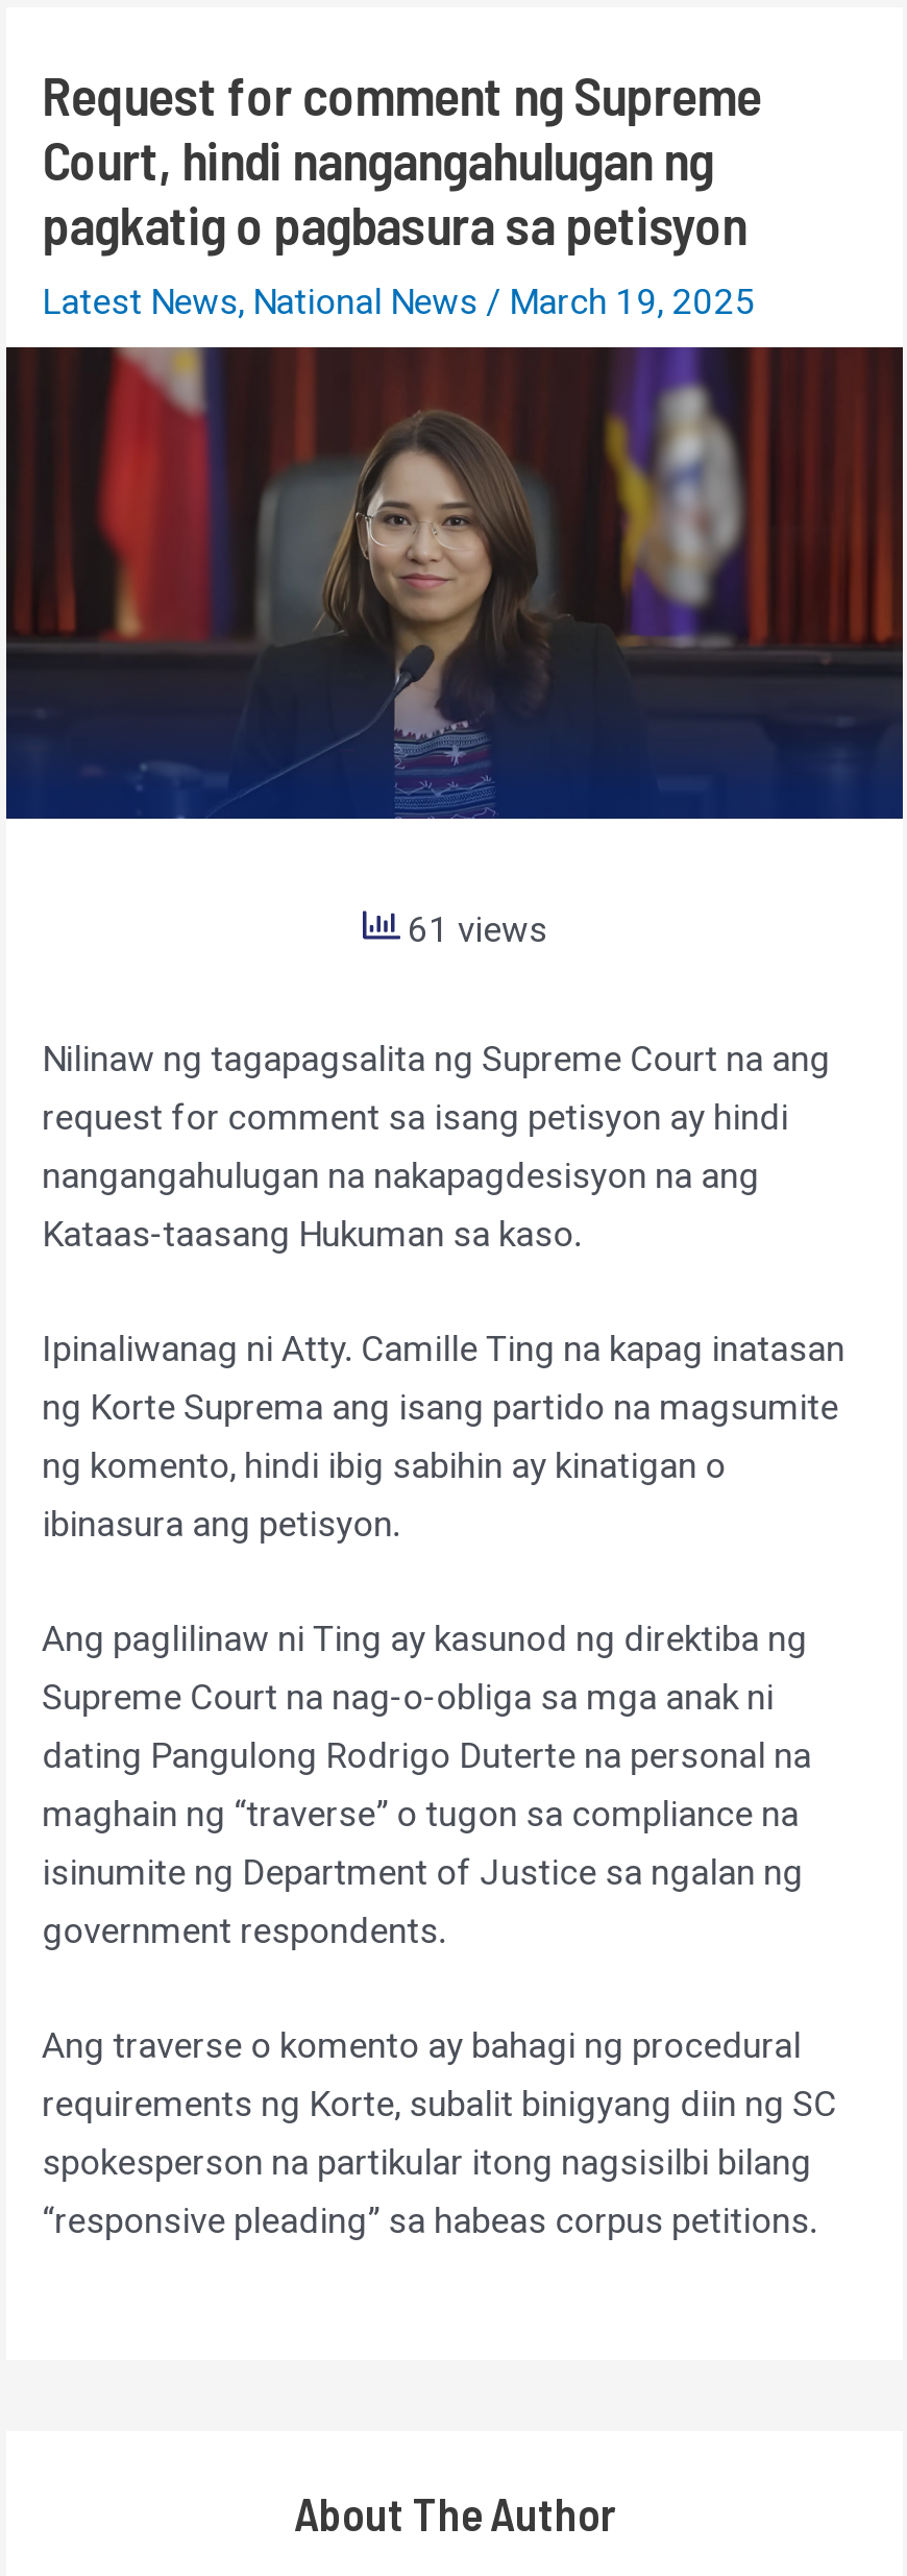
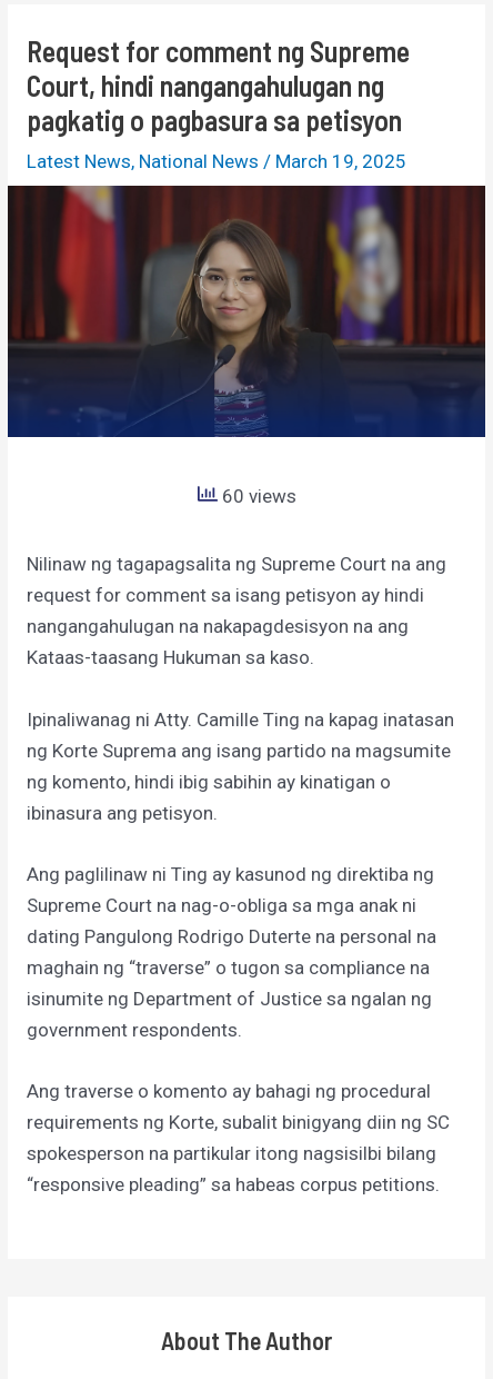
[399,908,547,950] 61 views -> [217,485,296,507] 60 views

